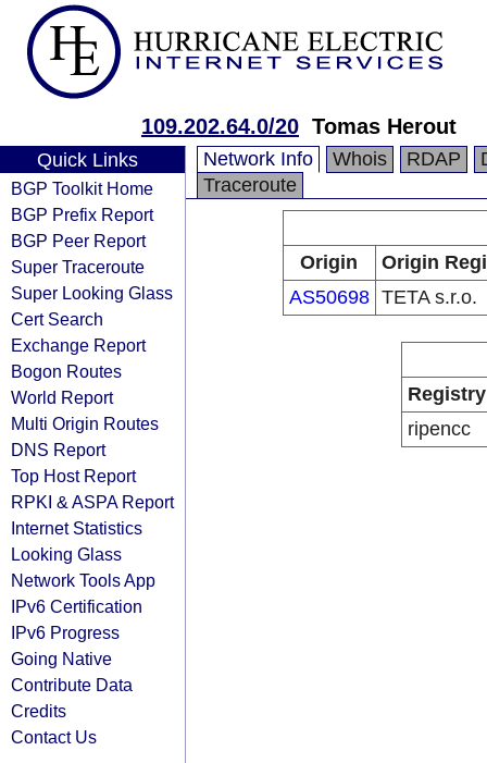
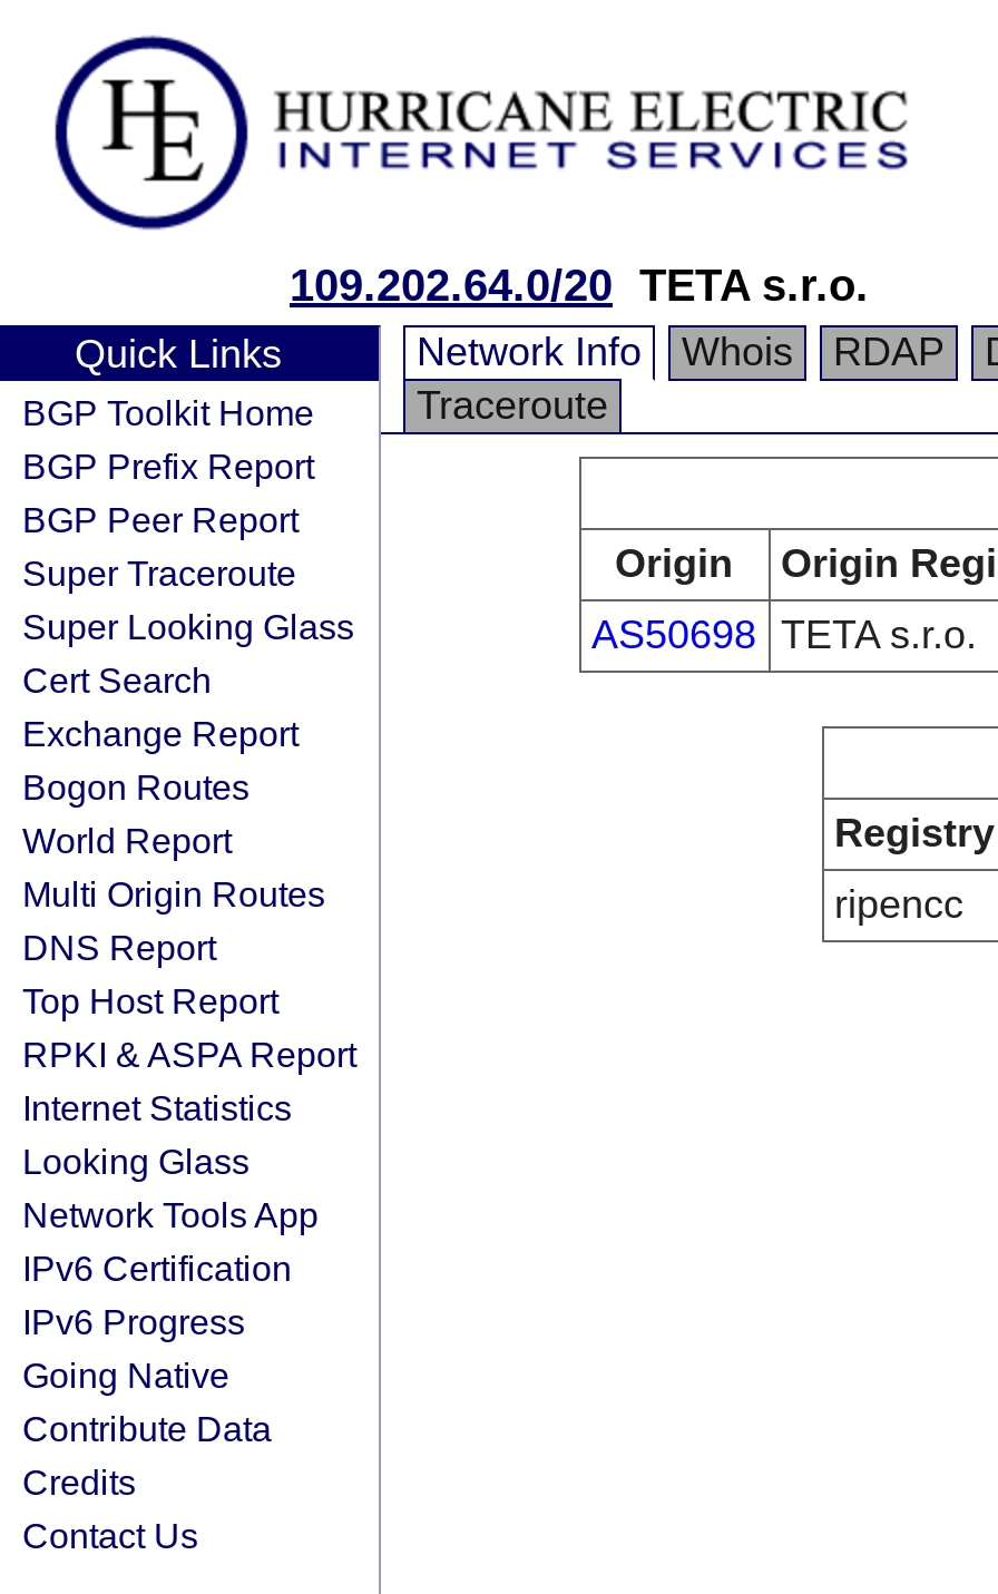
[141,114,457,138] 109.202.64.0/20 Tomas Herout -> [290,261,869,310] 109.202.64.0/20 TETA s.r.o.

